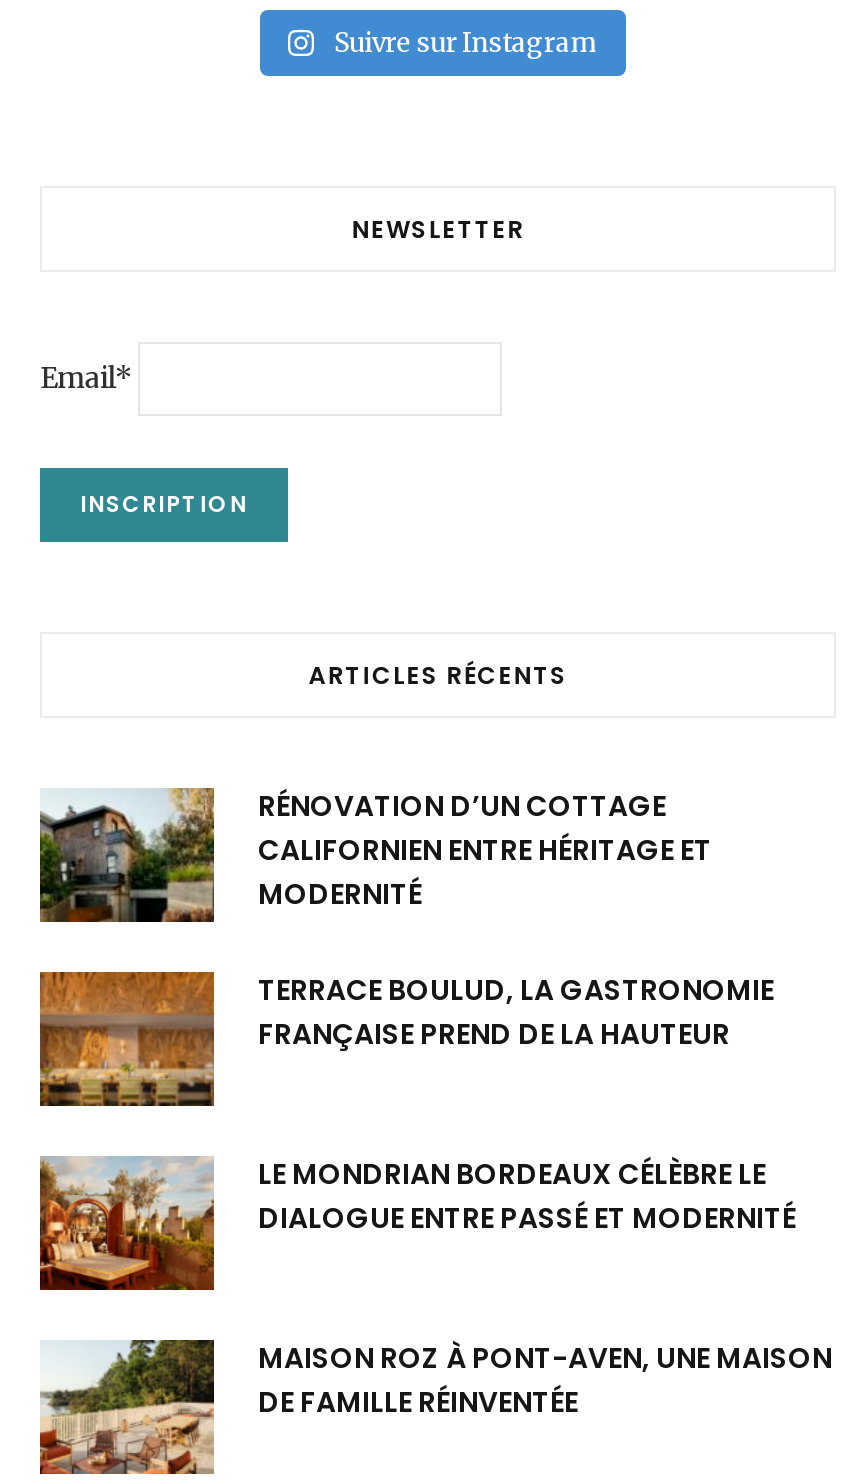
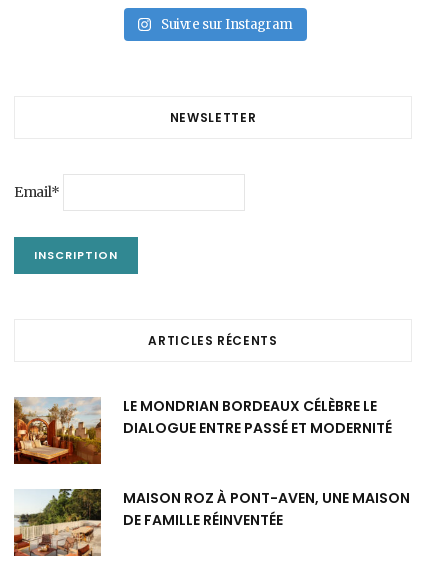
[38,786,774,1054] [image] | RÉNOVATION D’UN COTTAGE | CALIFORNIEN ENTRE HÉRITAGE ET | MODERNITÉ | TERRACE BOULUD, LA GASTRONOMIE | FRANÇAISE PREND DE LA HAUTEUR -> none
[38,970,216,1108] [image] -> none

